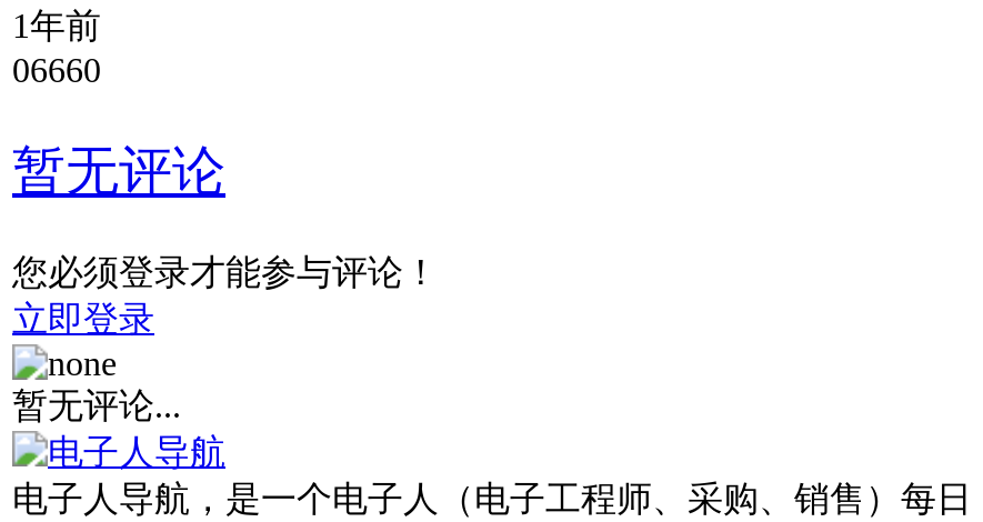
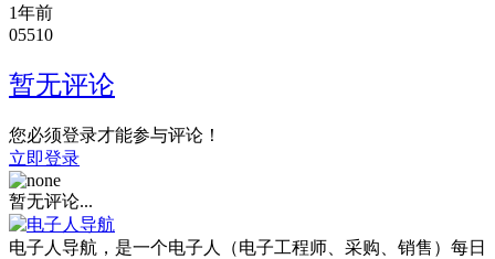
[12,51,101,89] 06660 -> [9,25,53,44] 05510

